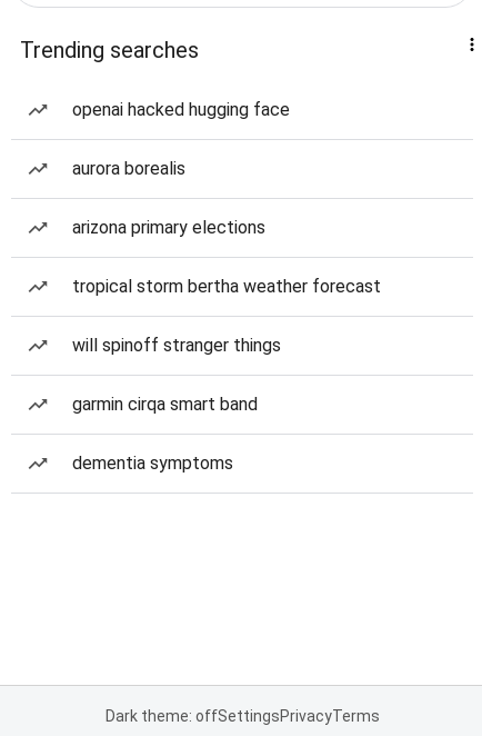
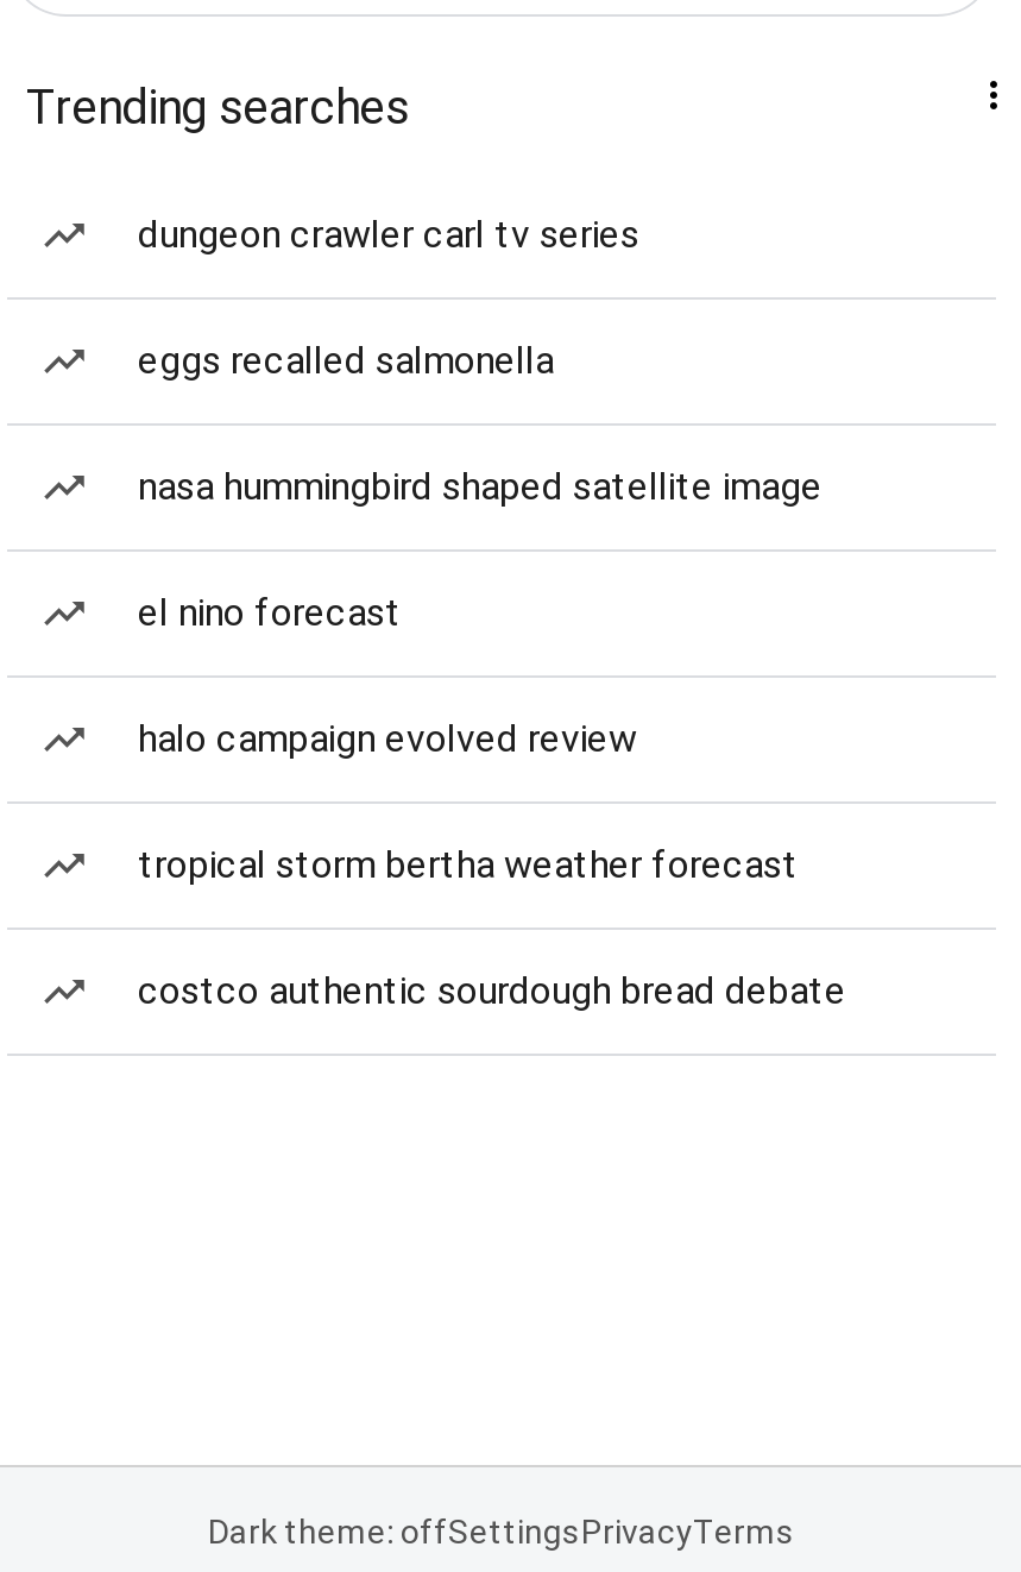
[72,99,290,238] openai hacked hugging face | aurora borealis | arizona primary elections -> [138,212,823,761] dungeon crawler carl tv series | eggs recalled salmonella | nasa hummingbird shaped satellite image | el nino forecast | halo campaign evolved review
moved [72,276,381,297] -> [138,842,799,887]: tropical storm bertha weather forecast
[72,335,281,474] will spinoff stranger things | garmin cirqa smart band | dementia symptoms -> [138,968,846,1013] costco authentic sourdough bread debate

